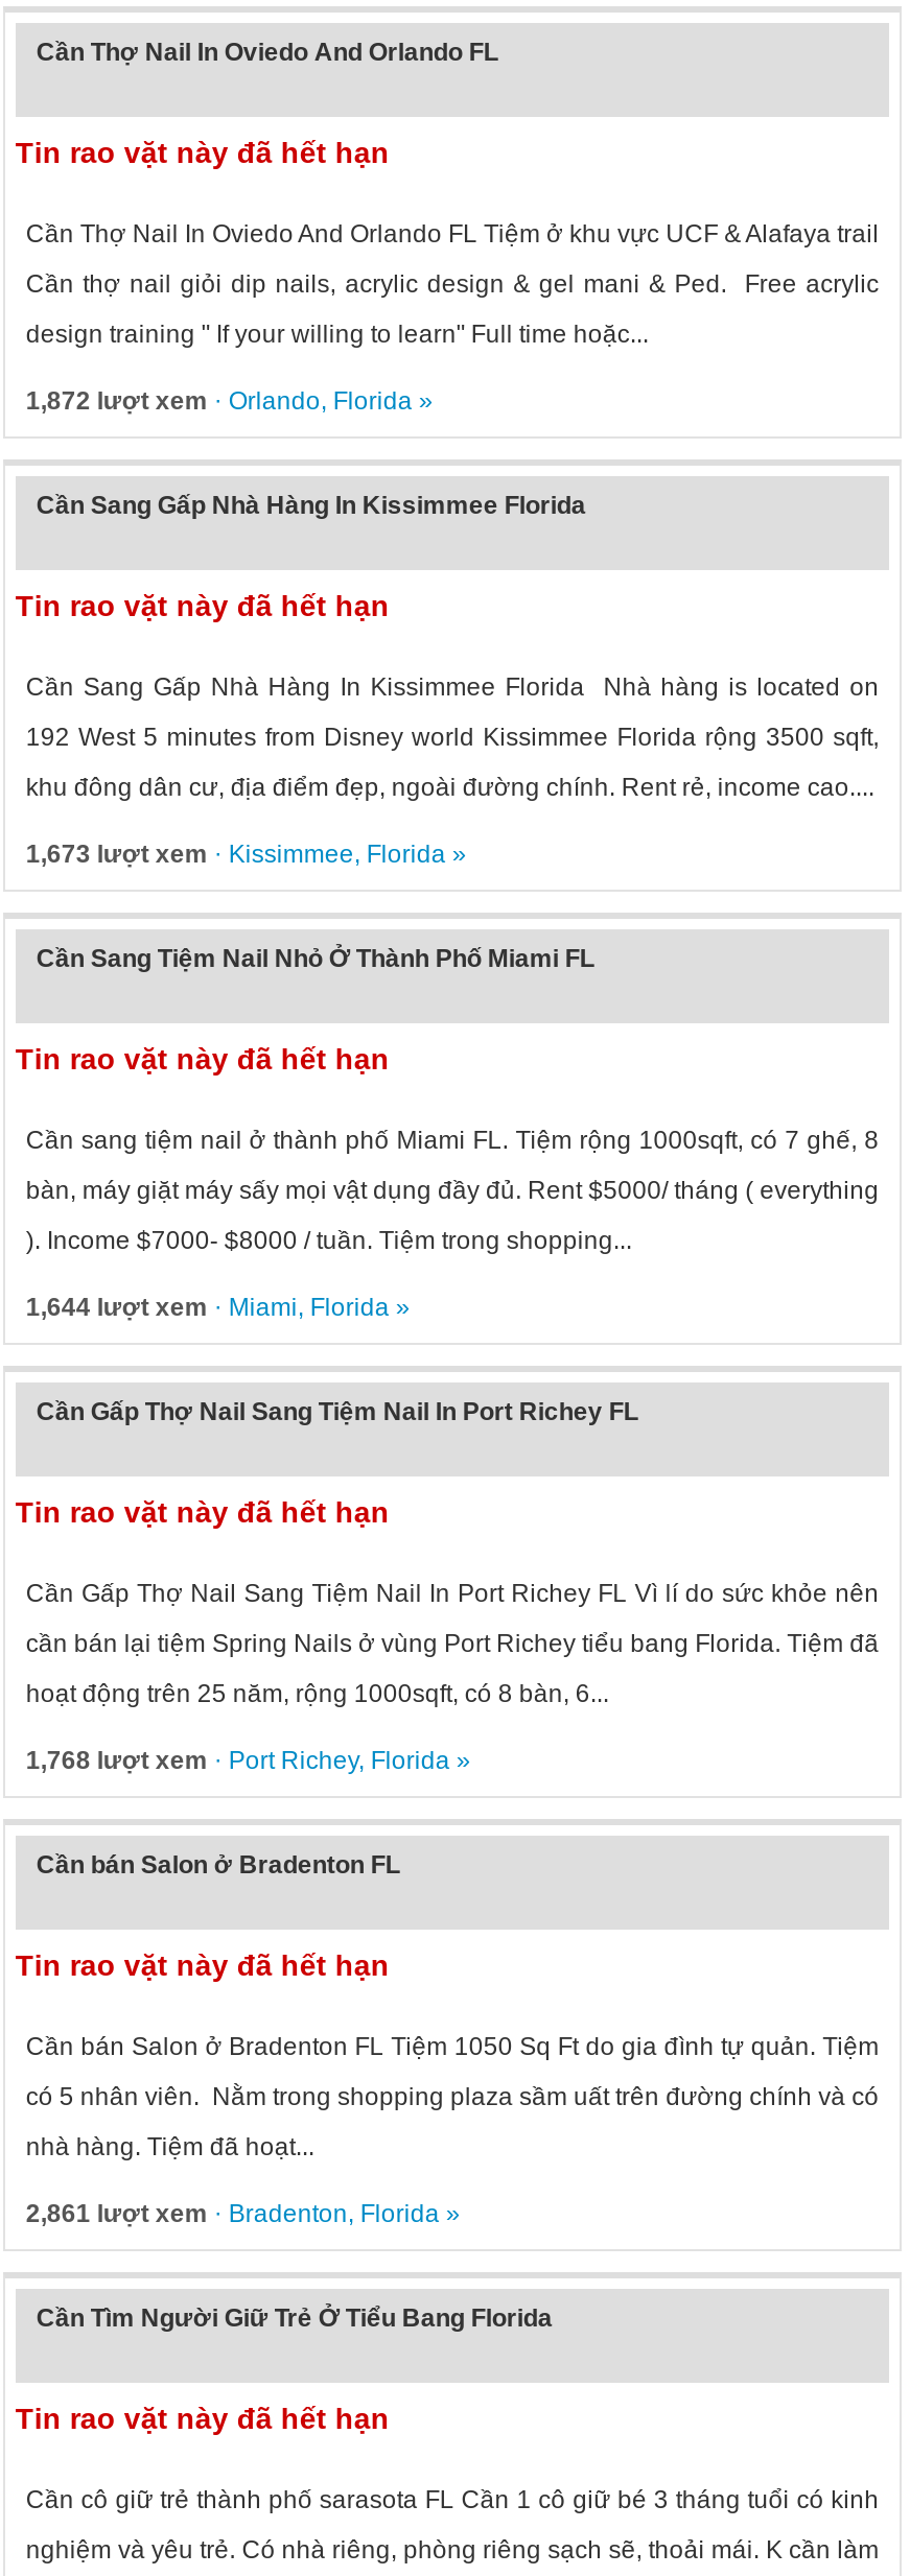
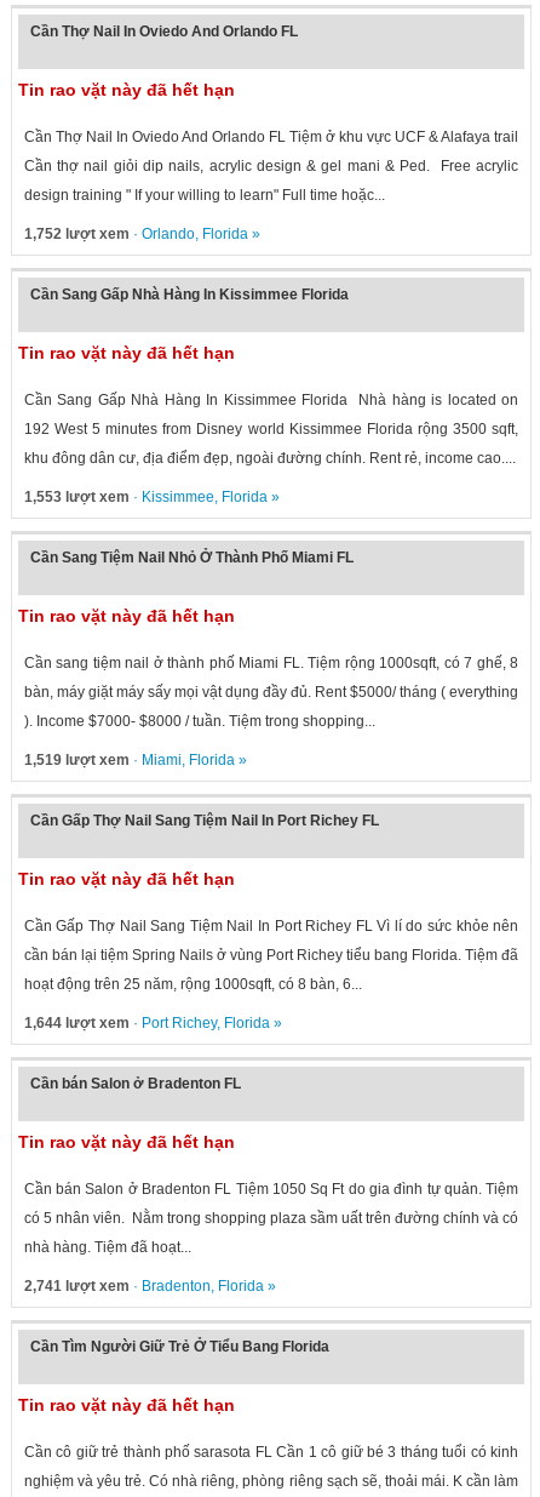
[26,386,433,416] 1,872 lượt xem · Orlando, Florida» -> [24,225,260,242] 1,752 lượt xem · Orlando, Florida»
[26,840,467,869] 1,673 lượt xem · Kissimmee, Florida» -> [24,488,280,505] 1,553 lượt xem · Kissimmee, Florida»
[26,1293,410,1322] 1,644 lượt xem · Miami, Florida» -> [24,752,247,769] 1,519 lượt xem · Miami, Florida»
[26,1746,471,1775] 1,768 lượt xem · Port Richey, Florida» -> [24,1015,282,1032] 1,644 lượt xem · Port Richey, Florida»
[26,2199,461,2228] 2,861 lượt xem · Bradenton, Florida» -> [24,1278,276,1295] 2,741 lượt xem · Bradenton, Florida»

